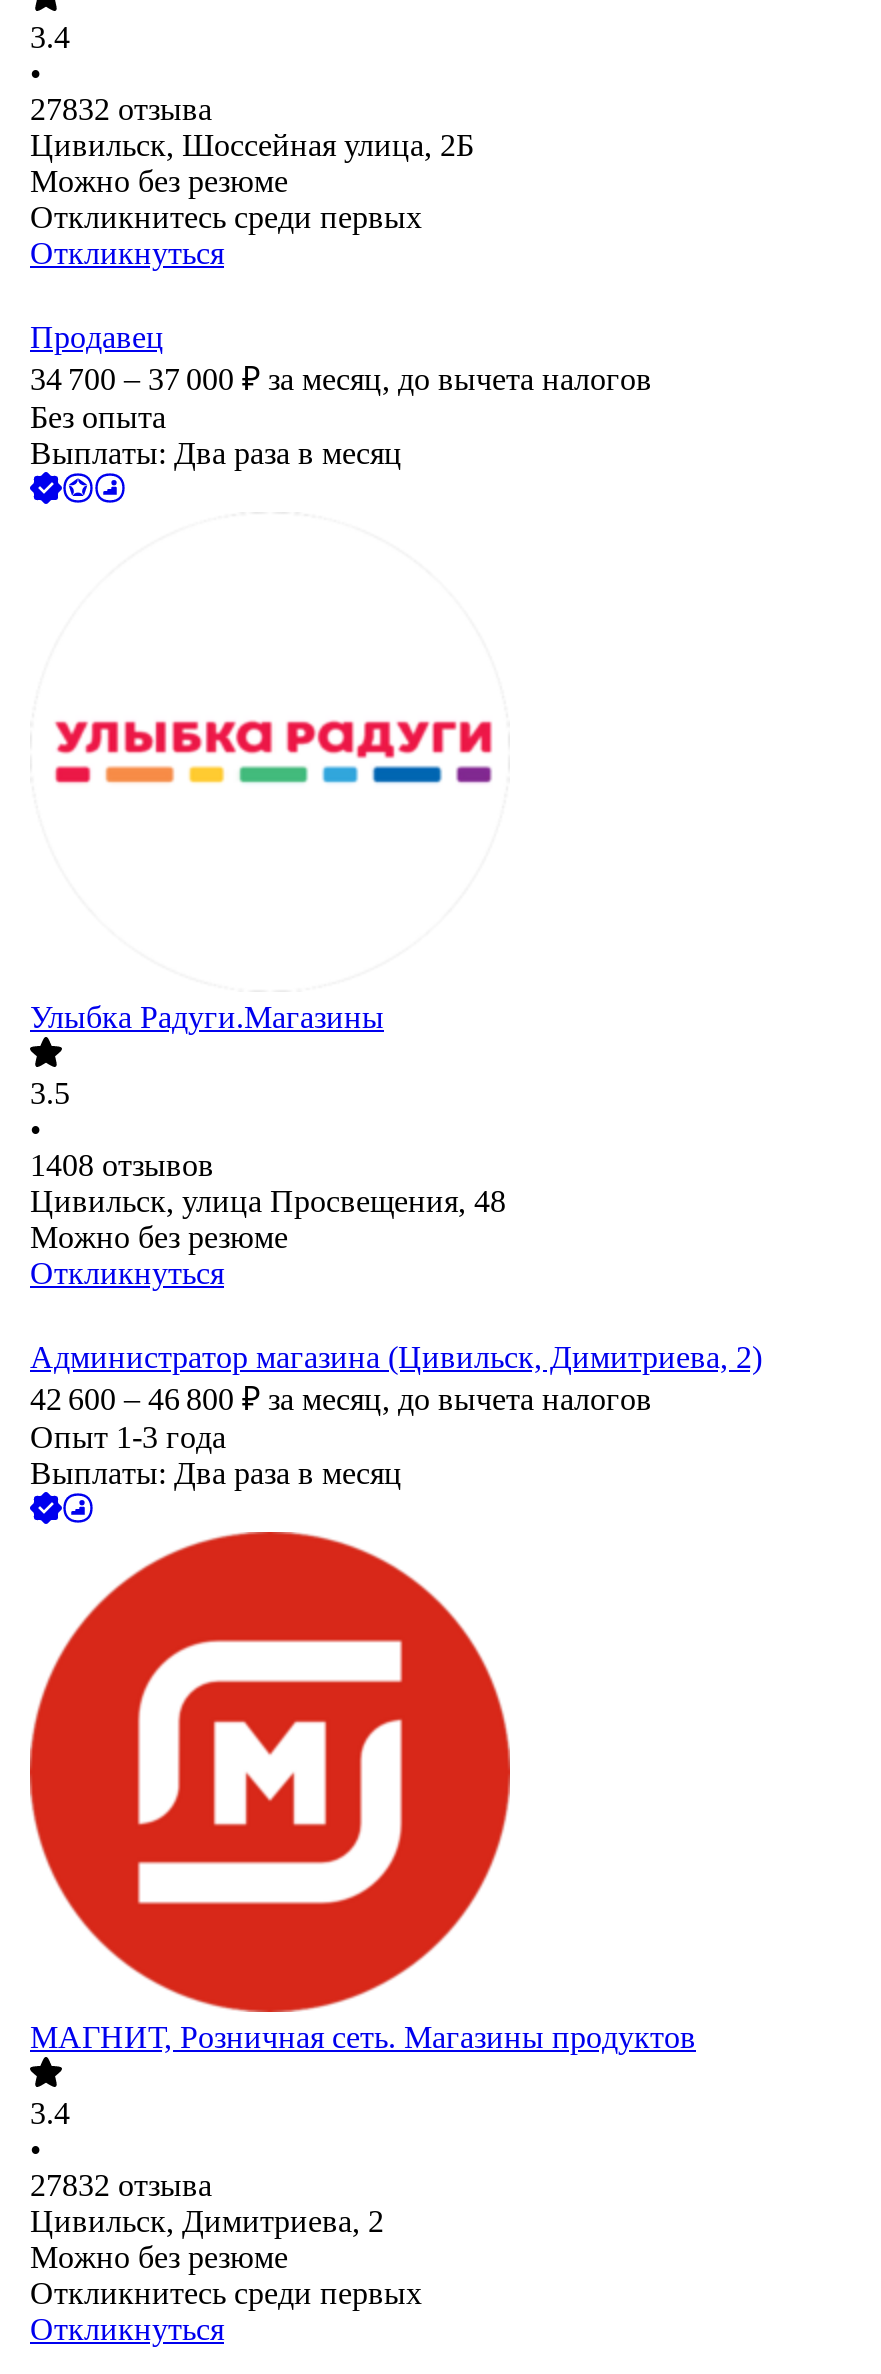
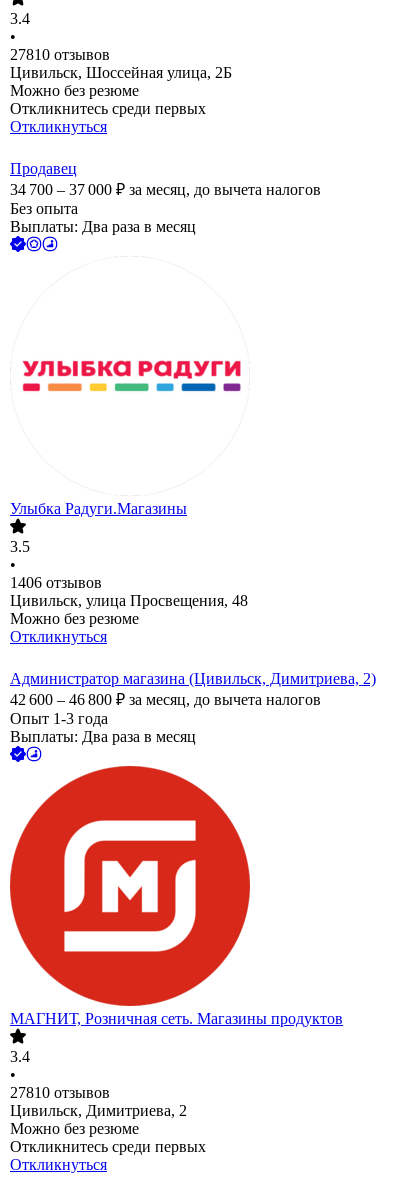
[30,93,212,127] 27832 отзыва -> [10,46,110,63] 27810 отзывов
[30,1149,214,1183] 1408 отзывов -> [10,574,102,591] 1406 отзывов
[30,2169,212,2203] 27832 отзыва -> [10,1084,110,1101] 27810 отзывов

